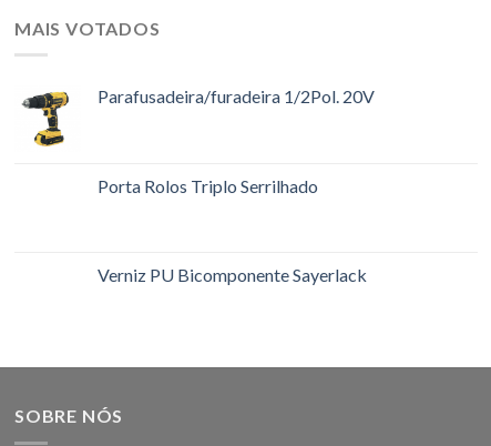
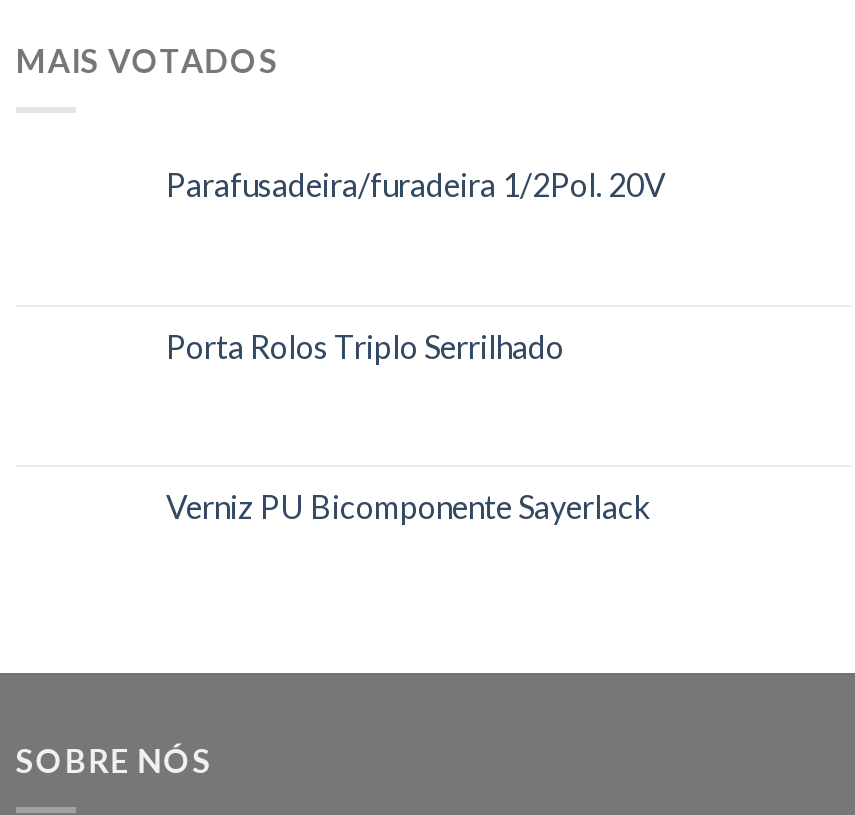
[21,91,70,148] [image] -> none

